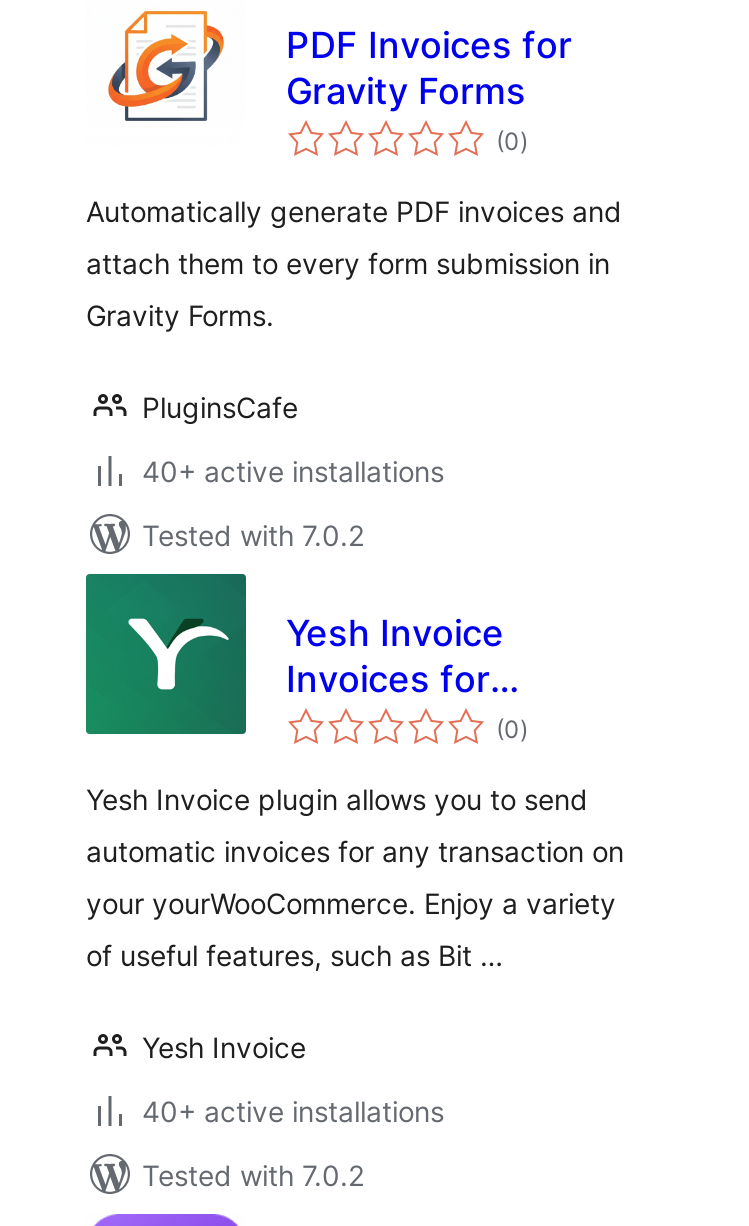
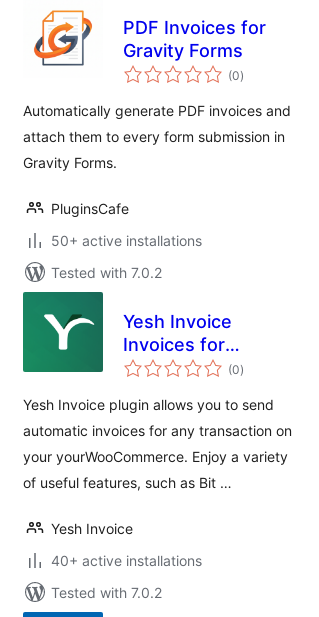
[142,454,444,488] 40+ active installations -> [51,232,202,249] 50+ active installations

